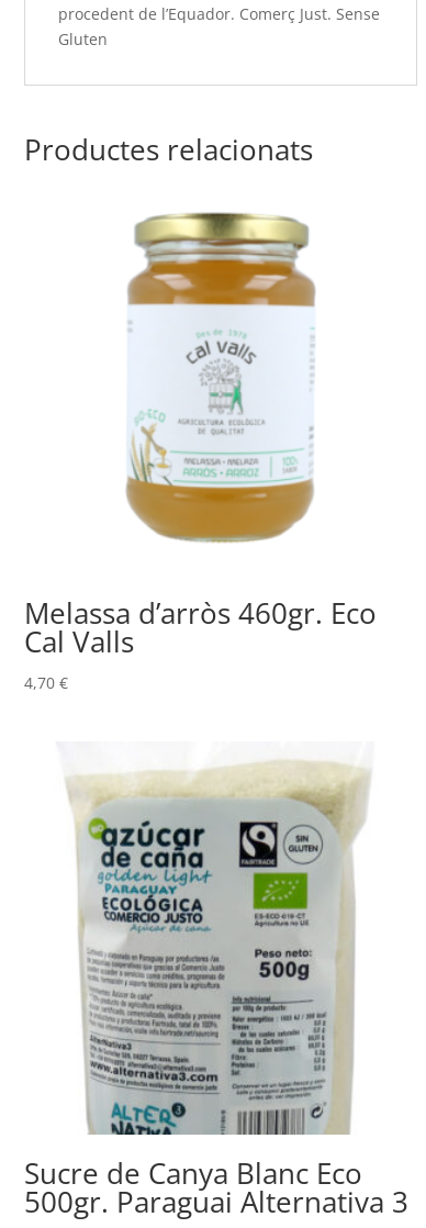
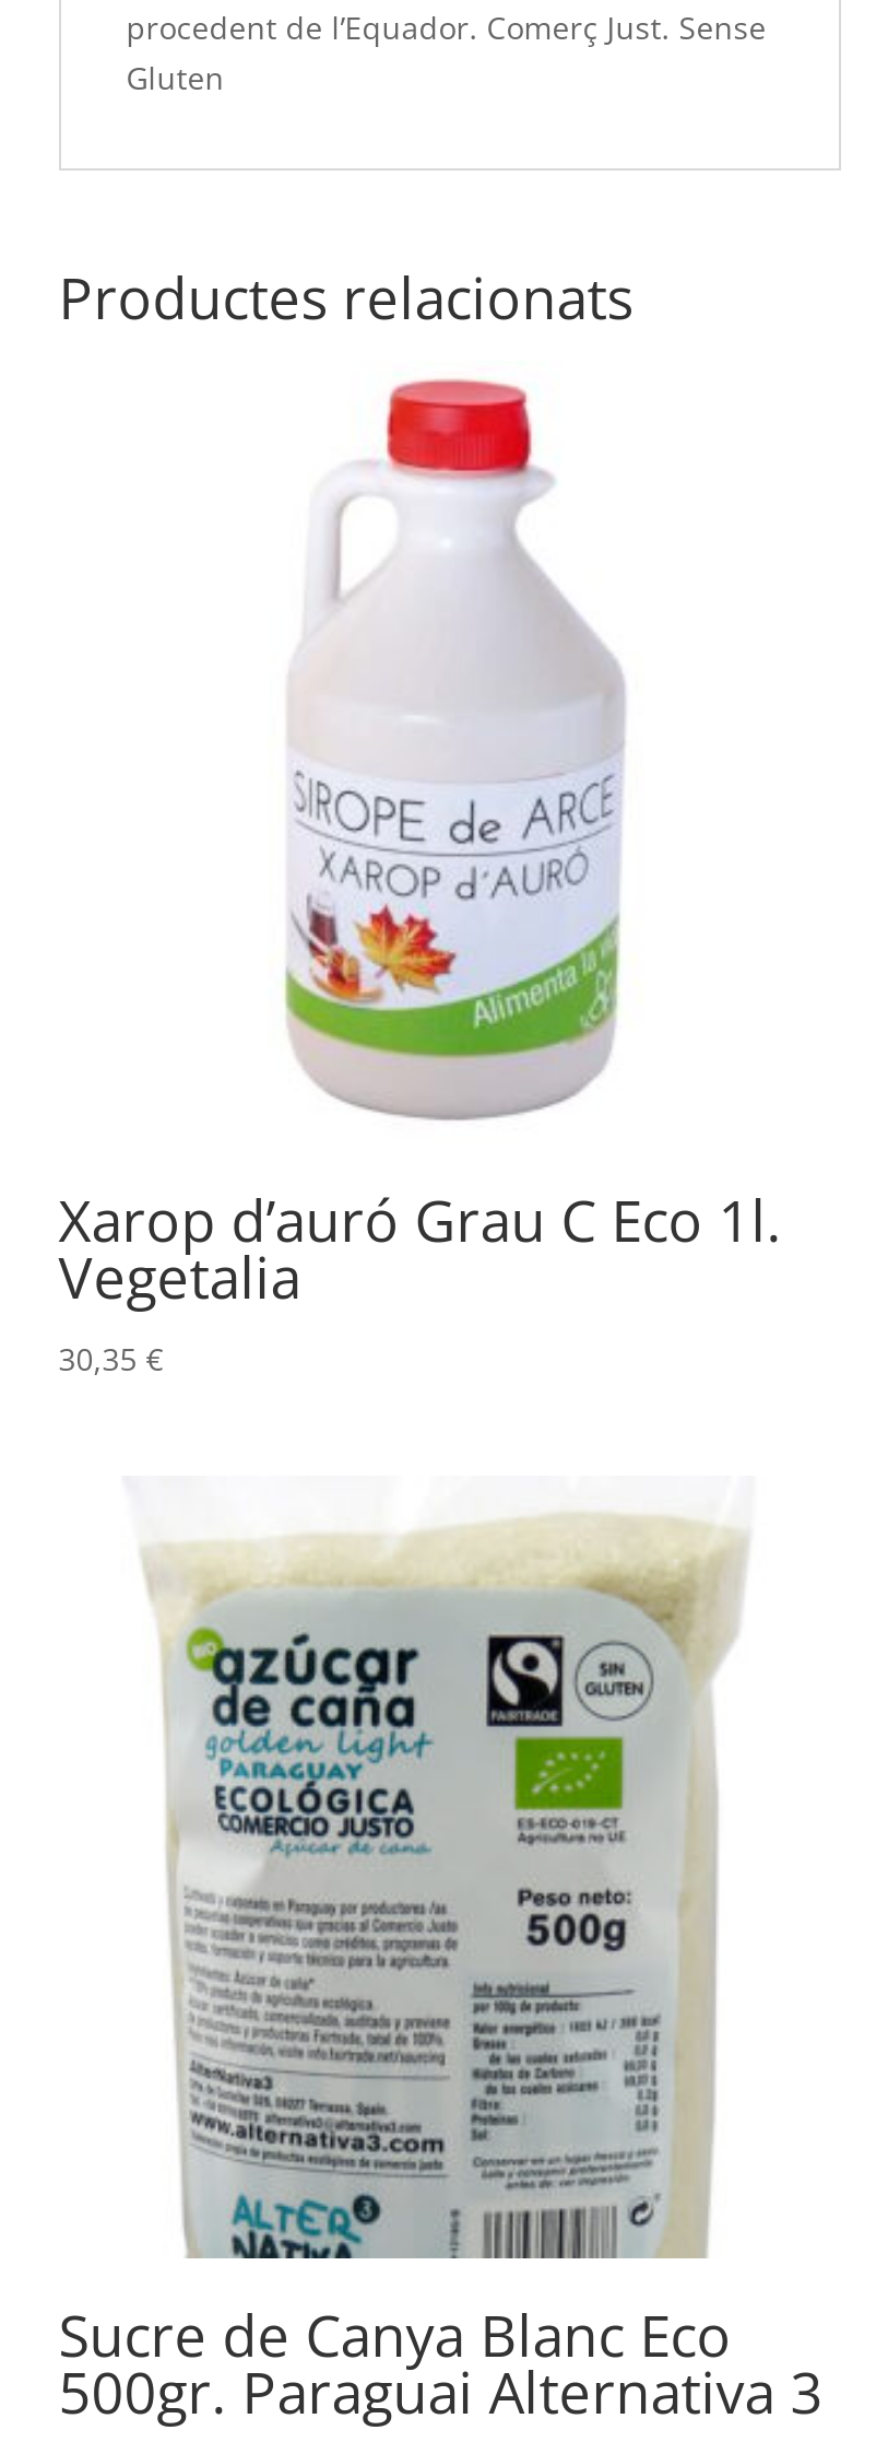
[24,191,376,694] [image] | Melassa d’arròs 460gr. Eco | Cal Valls | 4,70 € -> [59,378,782,1380] [image] | Xarop d’auró Grau C Eco 1l. | Vegetalia | 30,35 €

